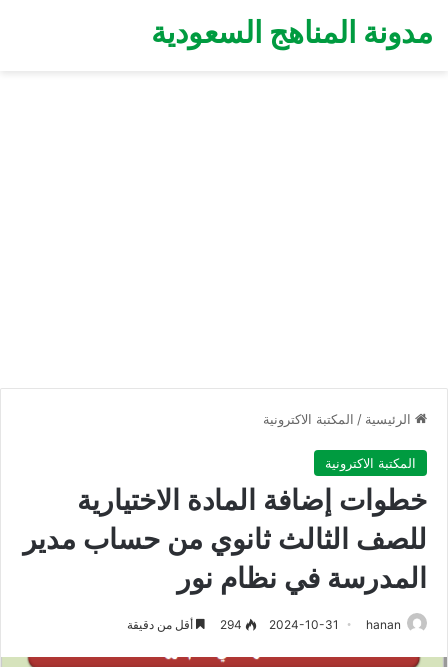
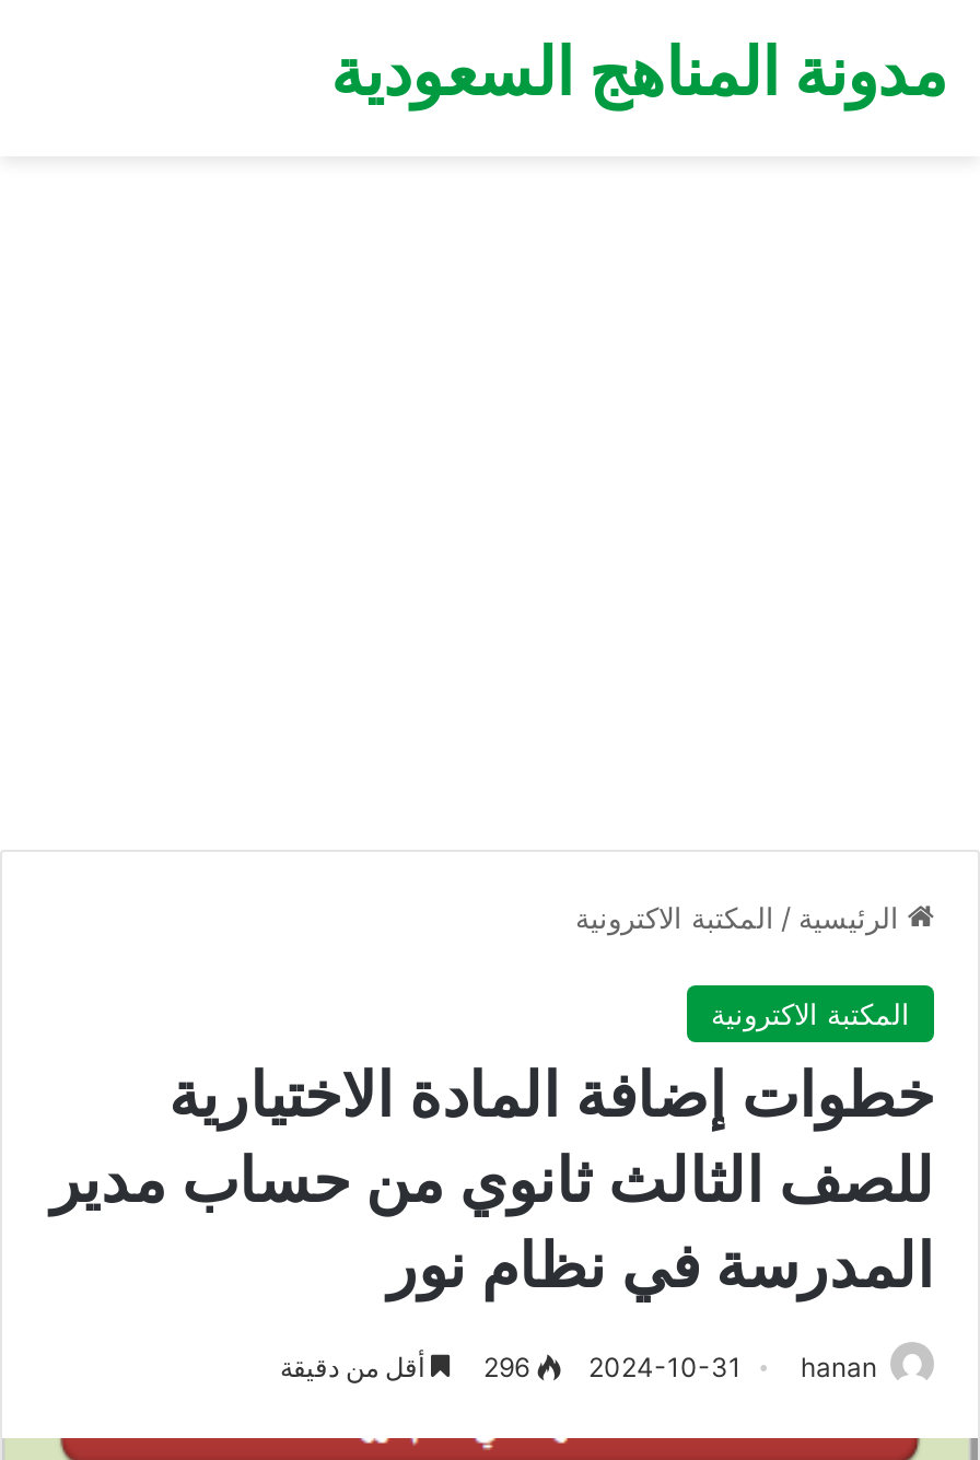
[220,617,242,632] 294 -> [483,1351,529,1383] 296

